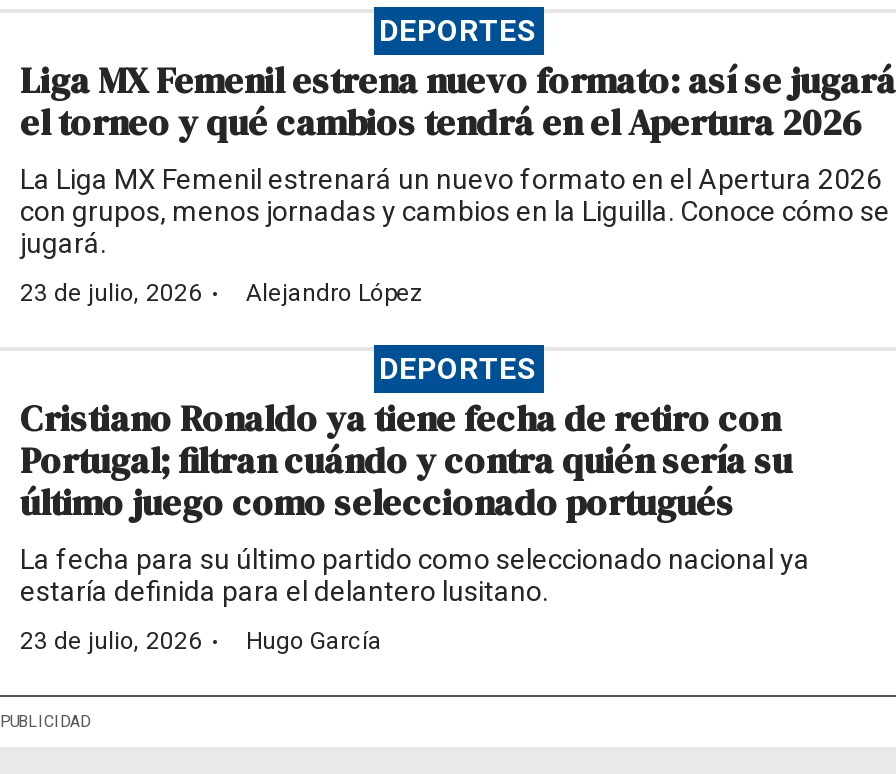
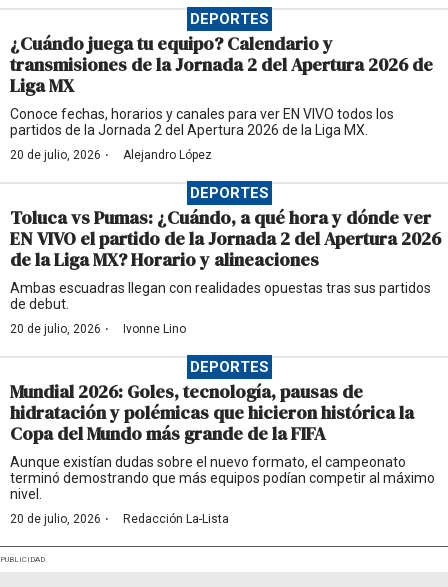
[20,55,896,315] Liga MX Femenil estrena nuevo formato: así se jugará | el torneo y qué cambios tendrá en el Apertura 2026 | La Liga MX Femenil estrenará un nuevo formato en el Apertura 2026 | con grupos, menos jornadas y cambios en la Liguilla. Conoce cómo se | jugará. | 23 de julio, 2026 · -> [10,31,433,166] ¿Cuándo juega tu equipo? Calendario y | transmisiones de la Jornada 2 del Apertura 2026 de | Liga MX | Conoce fechas, horarios y canales para ver EN VIVO todos los | partidos de la Jornada 2 del Apertura 2026 de la Liga MX. | 20 de julio, 2026 ·
[20,393,810,663] Cristiano Ronaldo ya tiene fecha de retiro con | Portugal; filtran cuándo y contra quién sería su | último juego como seleccionado portugués | La fecha para su último partido como seleccionado nacional ya | estaría definida para el delantero lusitano. | 23 de julio, 2026 · | Hugo García -> [10,205,441,530] Toluca vs Pumas: ¿Cuándo, a qué hora y dónde ver | EN VIVO el partido de la Jornada 2 del Apertura 2026 | de la Liga MX? Horario y alineaciones | Ambas escuadras llegan con realidades opuestas tras sus partidos | de debut. | 20 de julio, 2026 · | Ivonne Lino | DEPORTES | Mundial 2026: Goles, tecnología, pausas de | hidratación y polémicas que hicieron histórica la | Copa del Mundo más grande de la FIFA | Aunque existían dudas sobre el nuevo formato, el campeonato | terminó demostrando que más equipos podían competir al máximo | nivel. | 20 de julio, 2026 · | Redacción La-Lista

